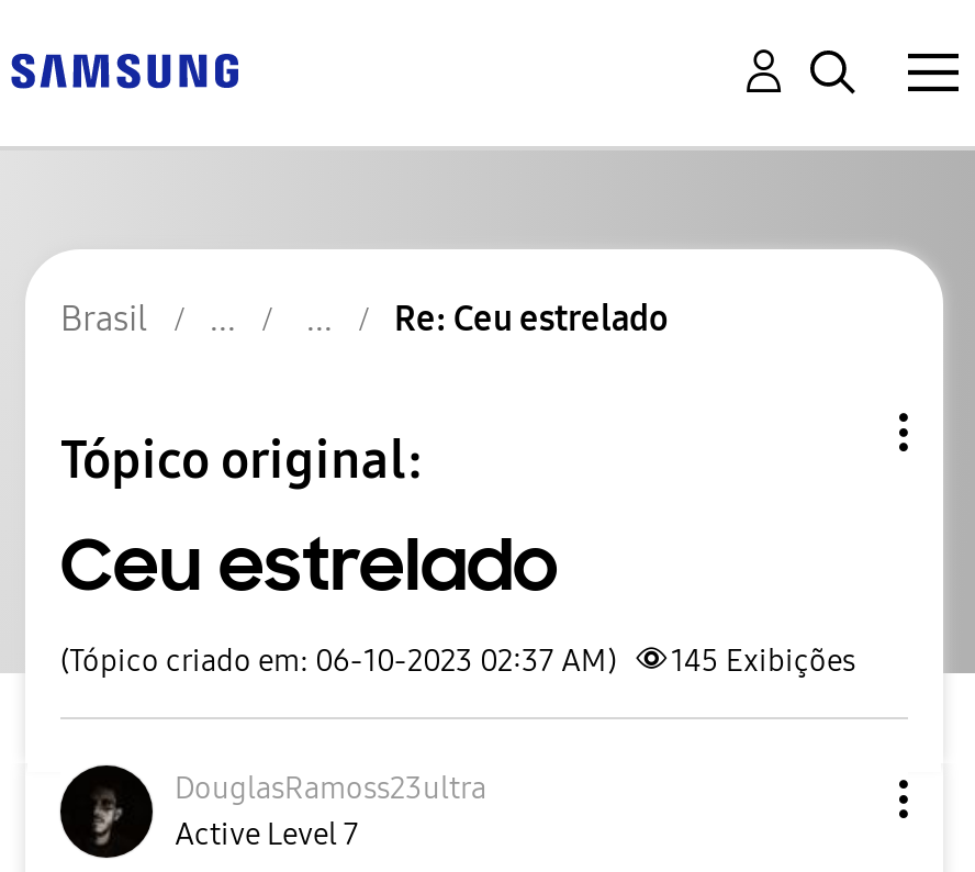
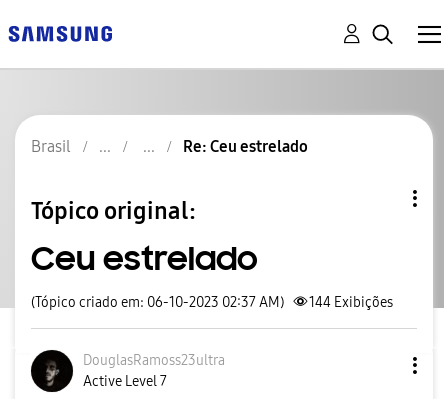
[60,642,855,680] (Tópico criado em: 06-10-2023 02:37 AM) 145 Exibições -> [31,294,393,311] (Tópico criado em: 06-10-2023 02:37 AM) 144 Exibições

